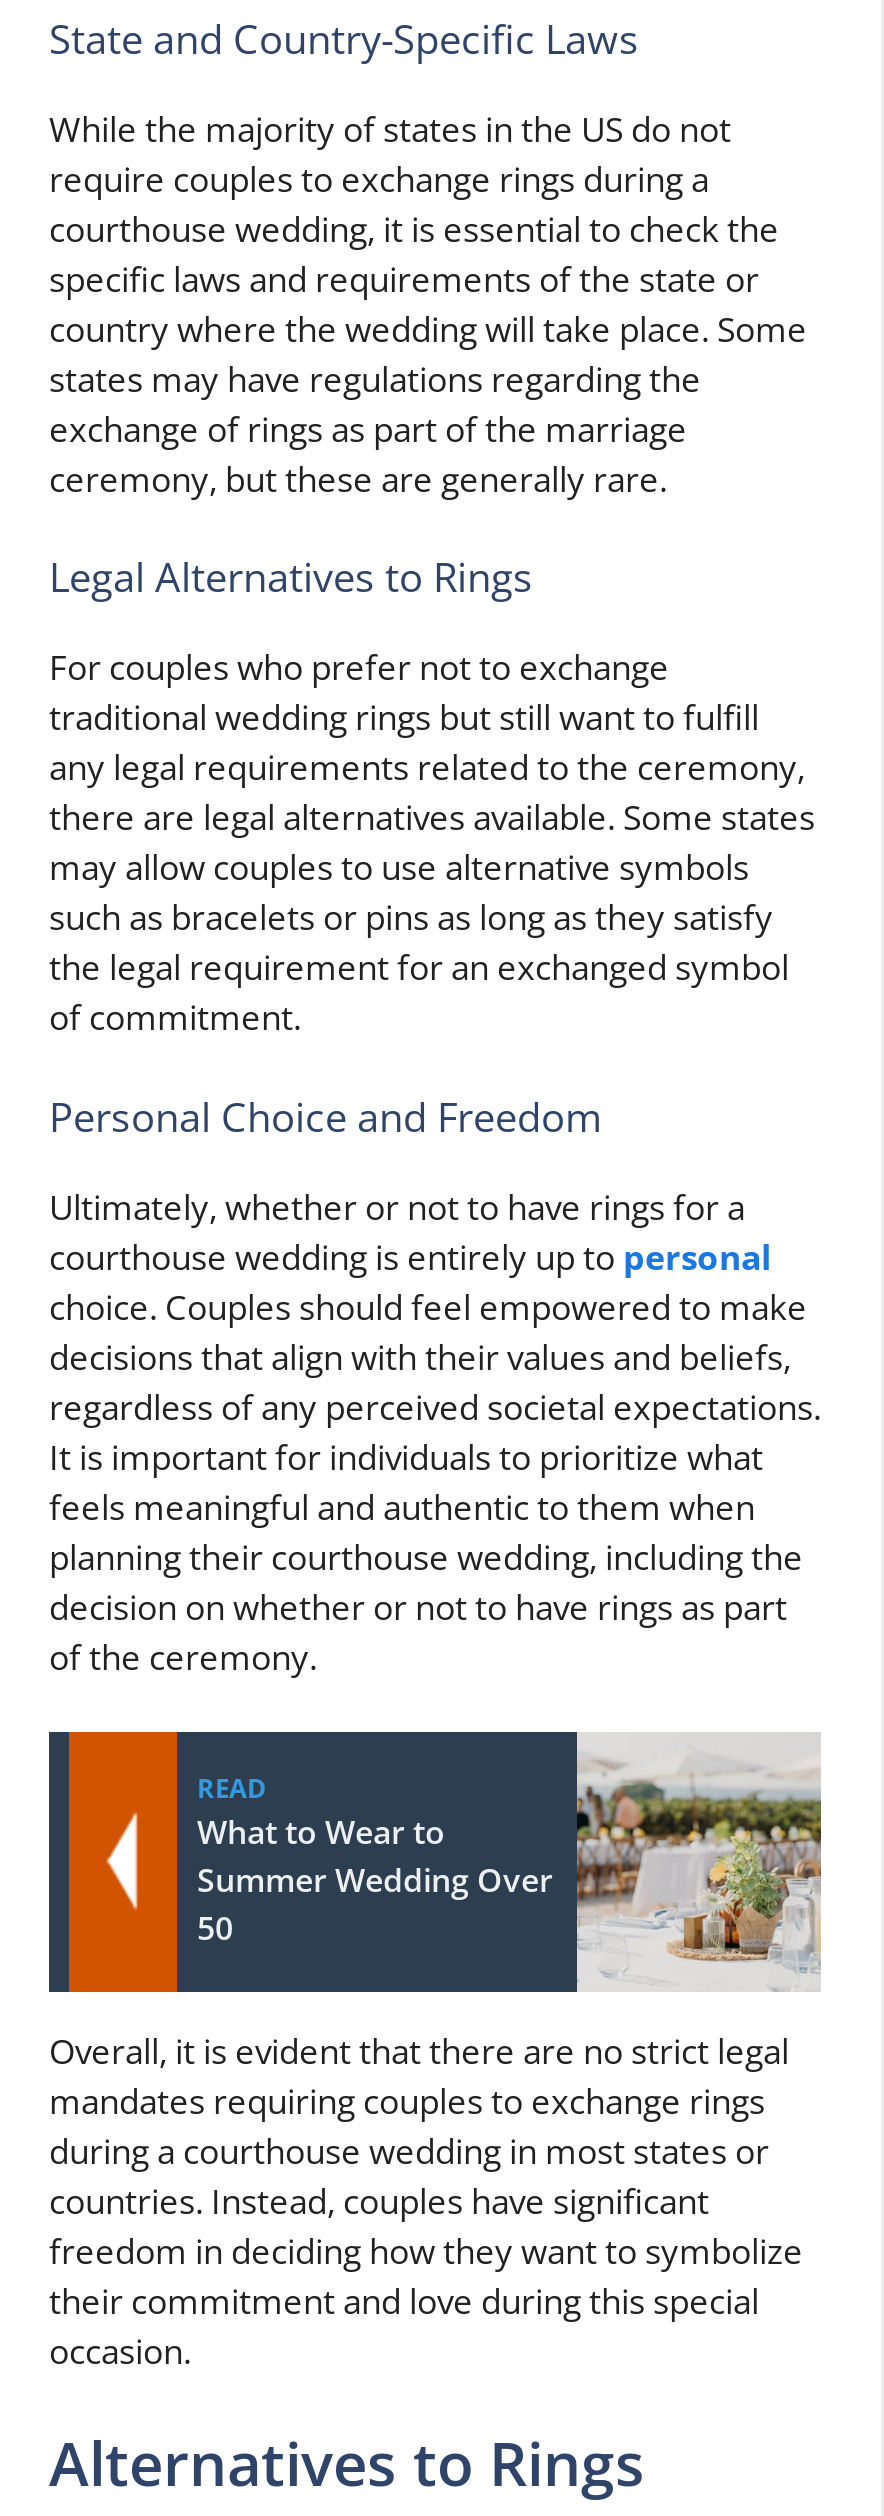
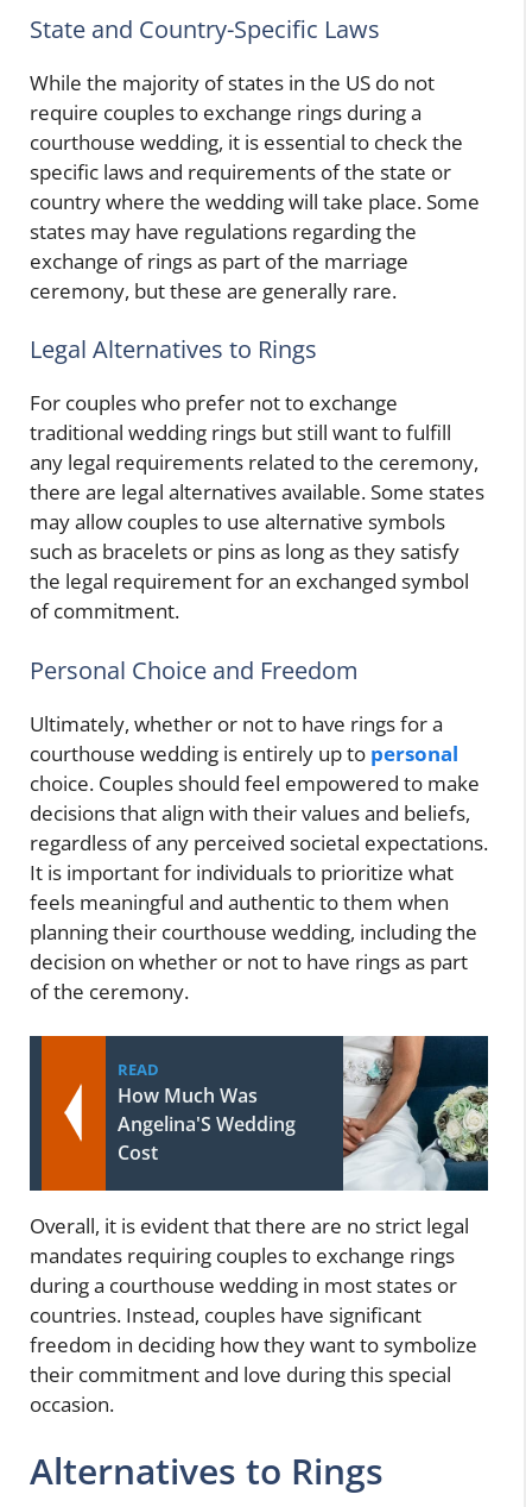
[197,1732,823,1992] [image] | What to Wear to | Summer Wedding Over | 50 -> [118,1035,489,1192] [image] | How Much Was | Angelina'S Wedding | Cost

